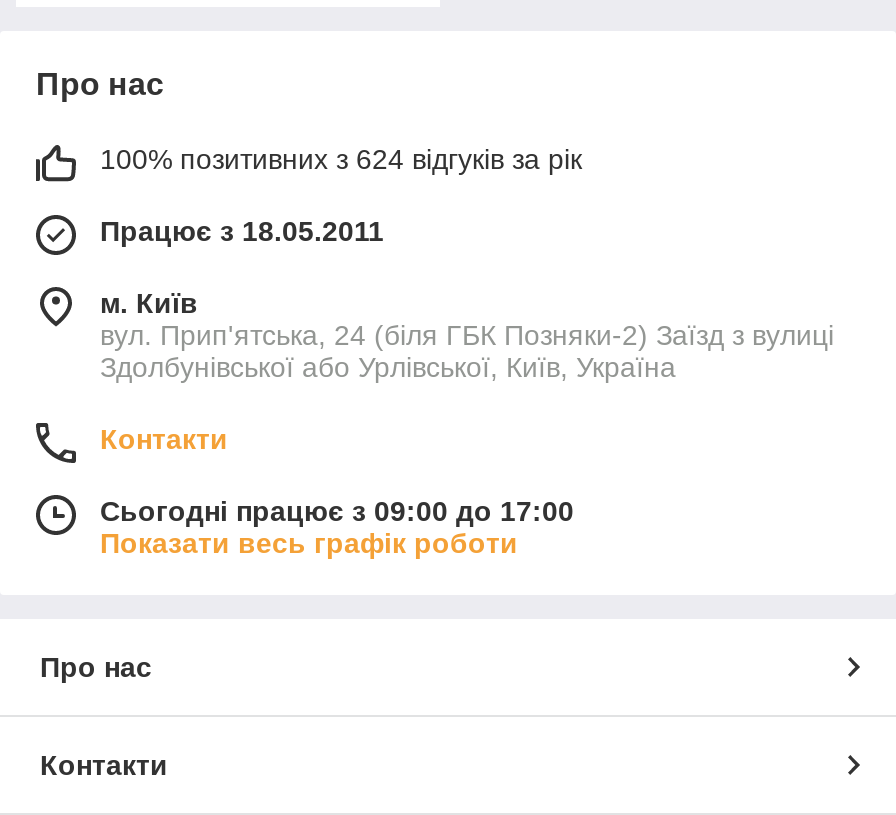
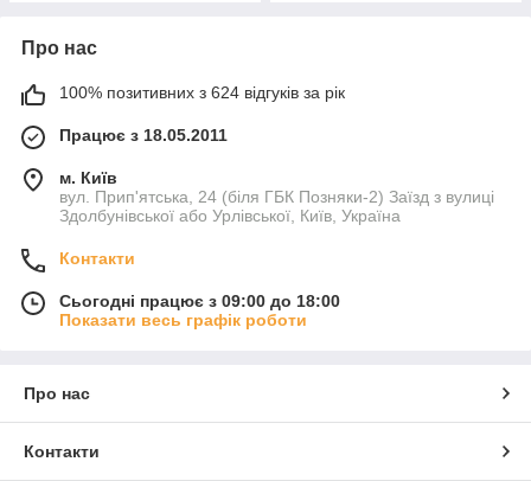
[100,495,574,527] Сьогодні працює з 09:00 до 17:00 -> [59,291,340,310] Сьогодні працює з 09:00 до 18:00

